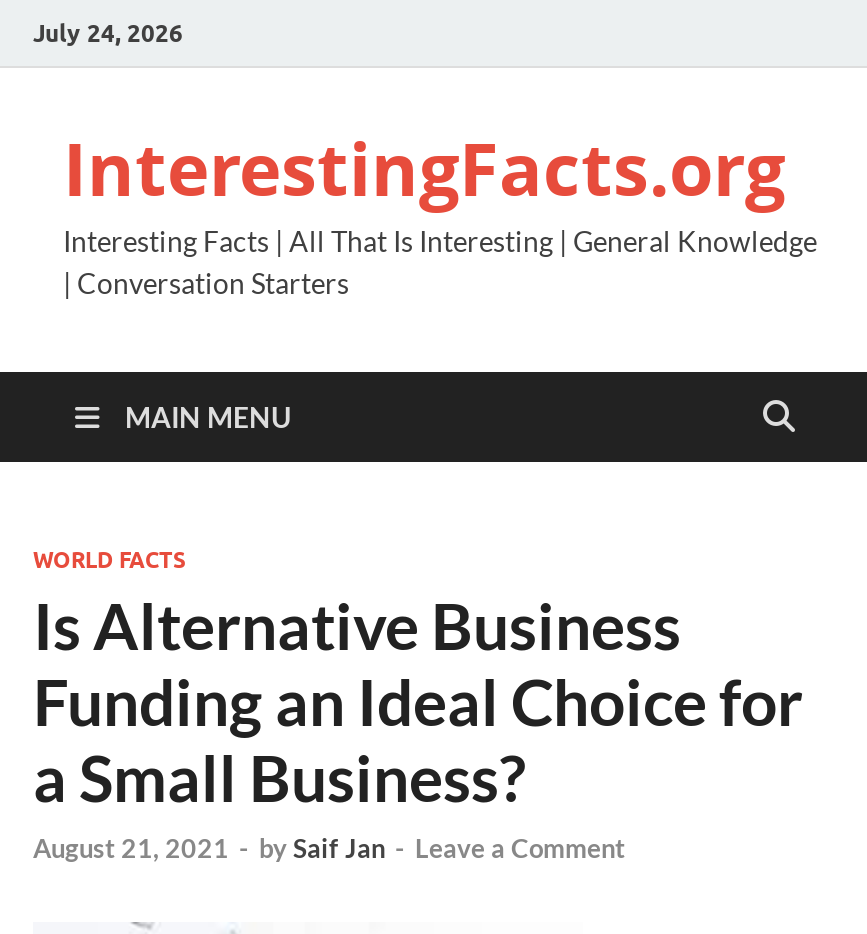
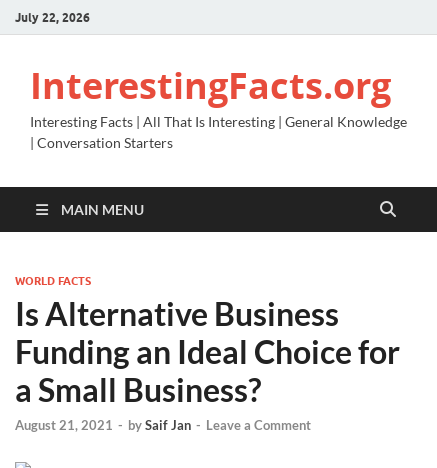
[33,17,183,47] July 24, 2026 -> [15,9,90,24] July 22, 2026

